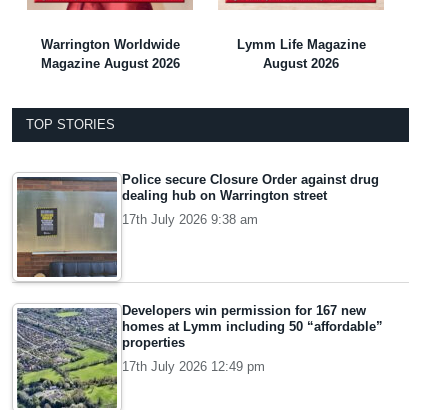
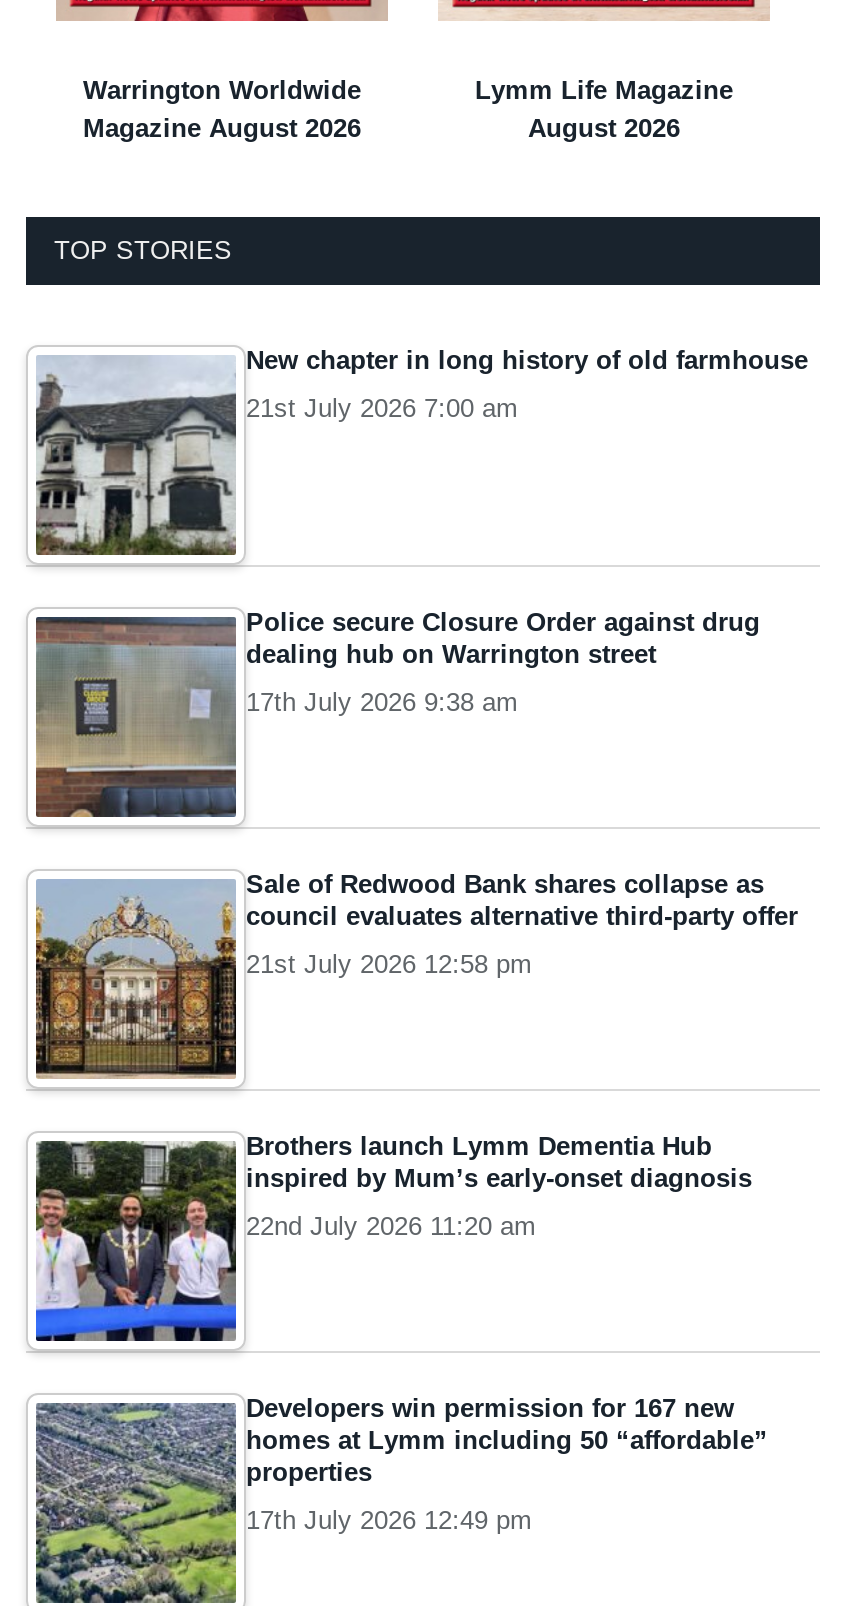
none -> [36,344,808,556] [image] | New chapter in long history of old farmhouse | 21st July 2026 7:00 am
none -> [32,868,798,1090] [image] | Sale of Redwood Bank shares collapse as | council evaluates alternative third-party offer | 21st July 2026 12:58 pm
none -> [34,1130,752,1342] [image] | Brothers launch Lymm Dementia Hub | inspired by Mum’s early-onset diagnosis | 22nd July 2026 11:20 am

